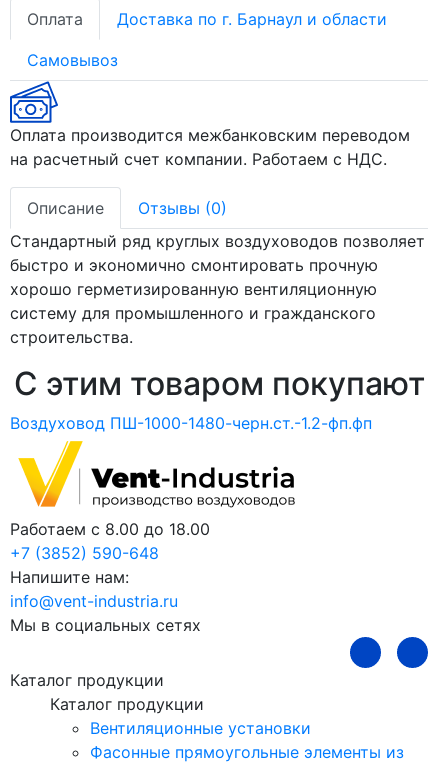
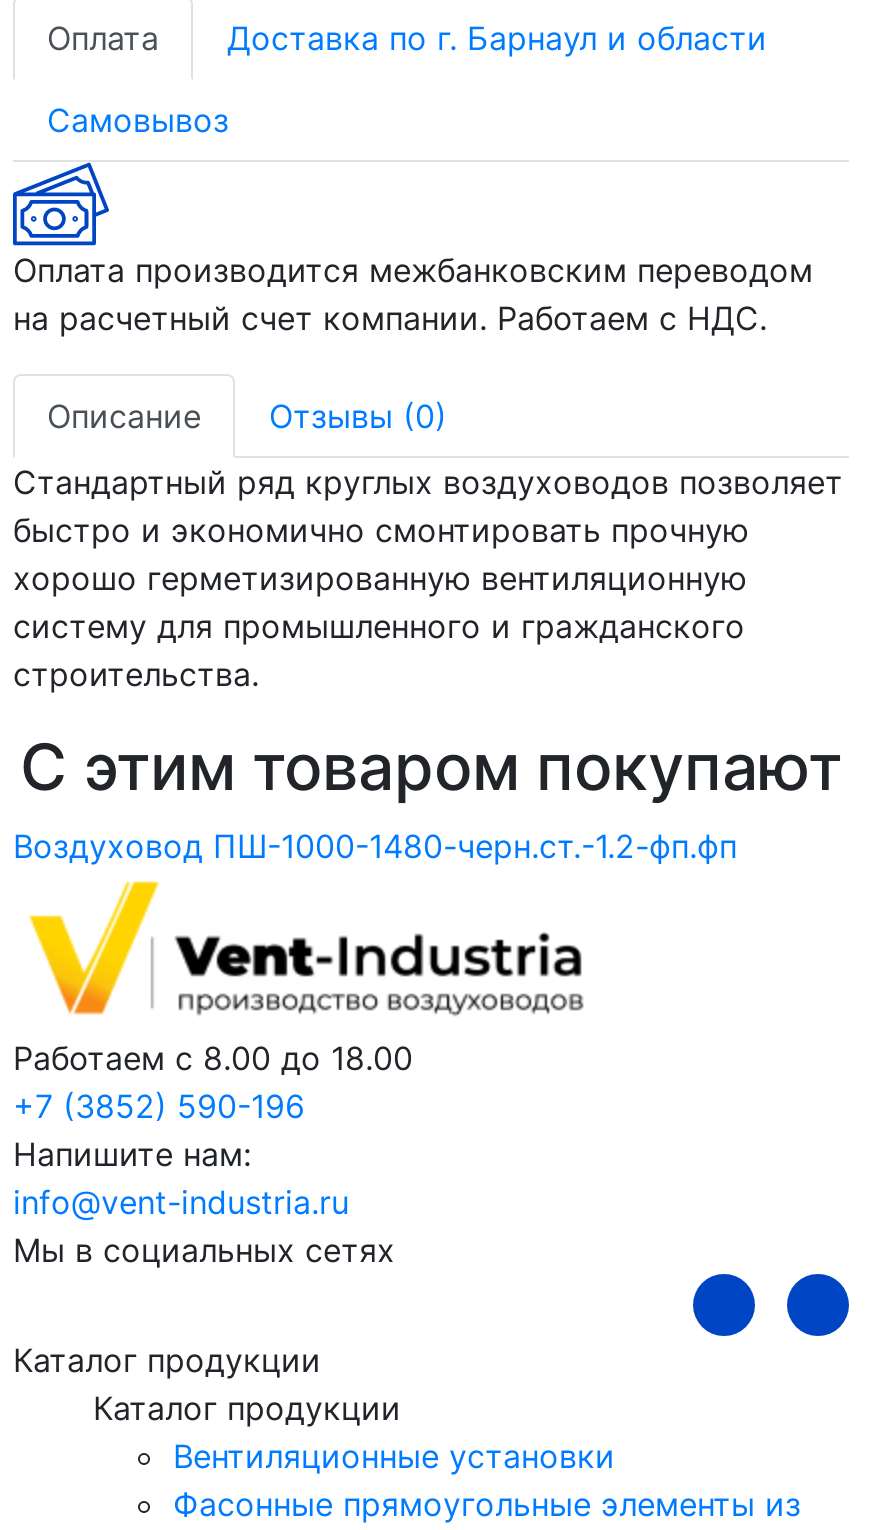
[10,543,159,563] +7 (3852) 590-648 -> [13,1086,305,1126] +7 (3852) 590-196

